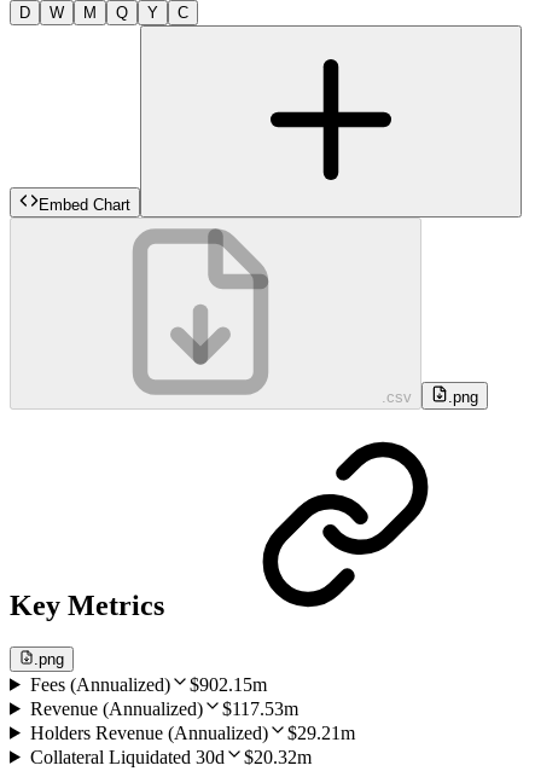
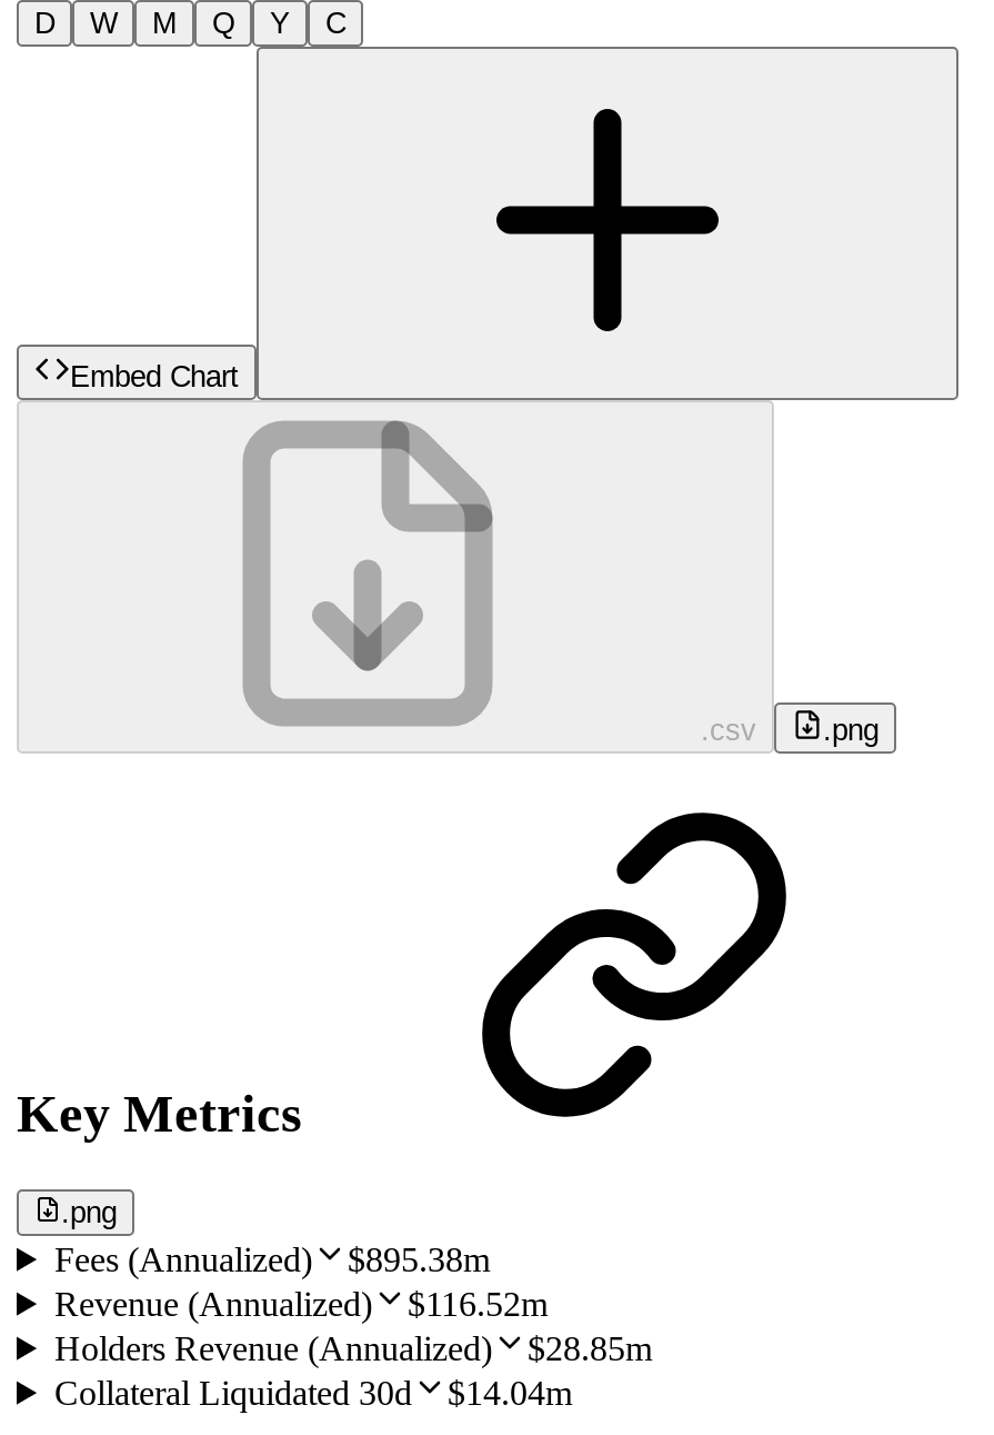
[30,674,267,695] Fees (Annualized) $902.15m -> [54,1240,490,1278] Fees (Annualized) $895.38m
[30,698,298,719] Revenue (Annualized) $117.53m -> [54,1284,547,1322] Revenue (Annualized) $116.52m
[30,722,355,743] Holders Revenue (Annualized) $29.21m -> [54,1329,652,1367] Holders Revenue (Annualized) $28.85m
[30,747,311,767] Collateral Liquidated 30d $20.32m -> [54,1373,572,1411] Collateral Liquidated 30d $14.04m

